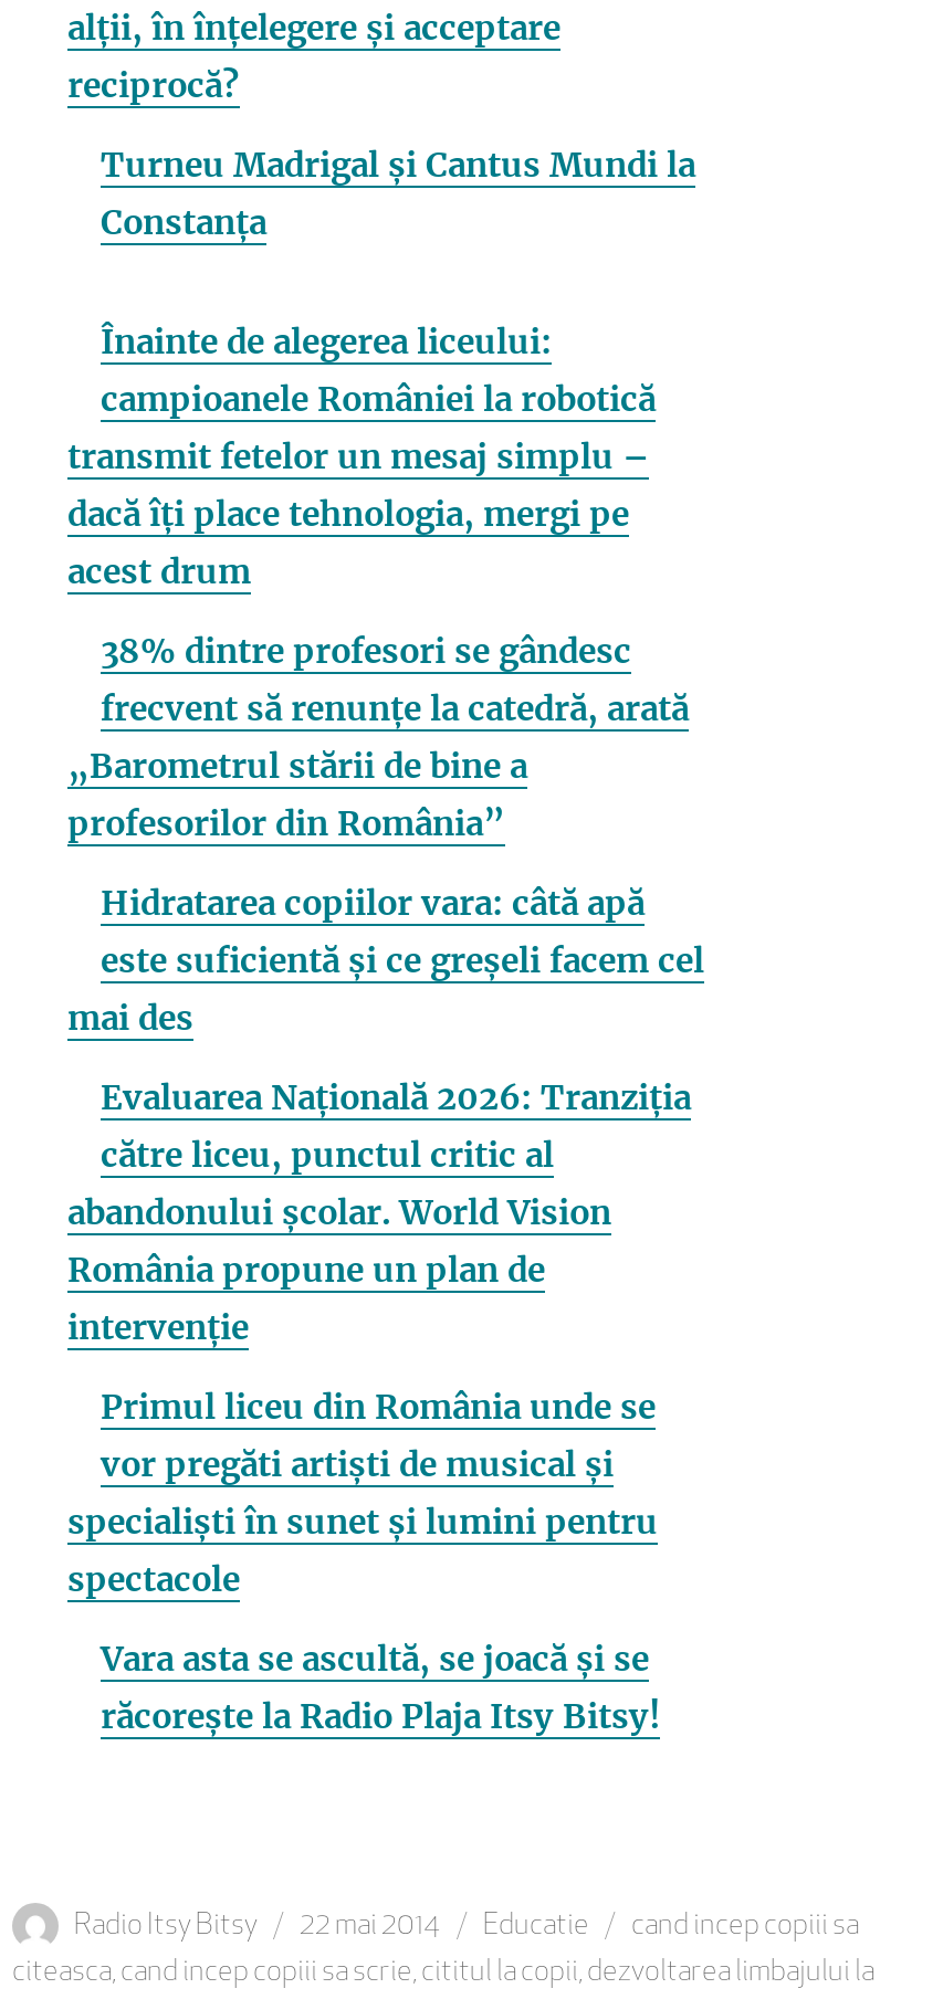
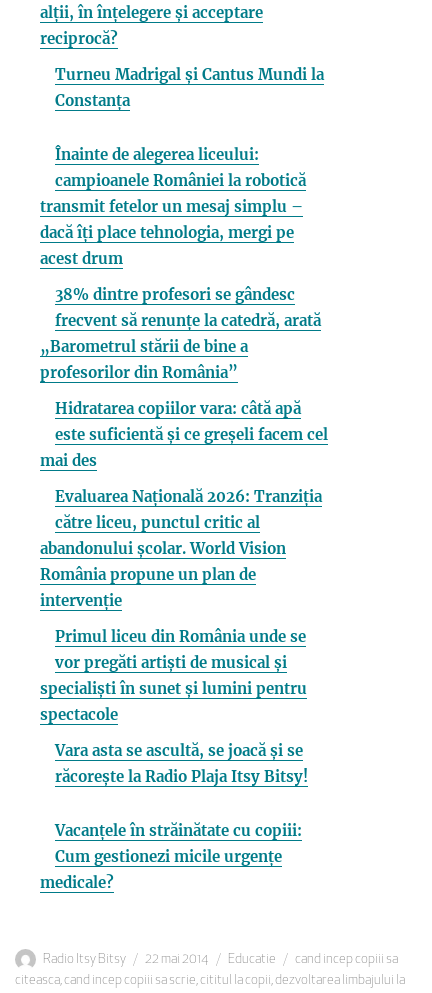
none -> [40,821,302,892] Vacanțele în străinătate cu copiii: | Cum gestionezi micile urgențe | medicale?

